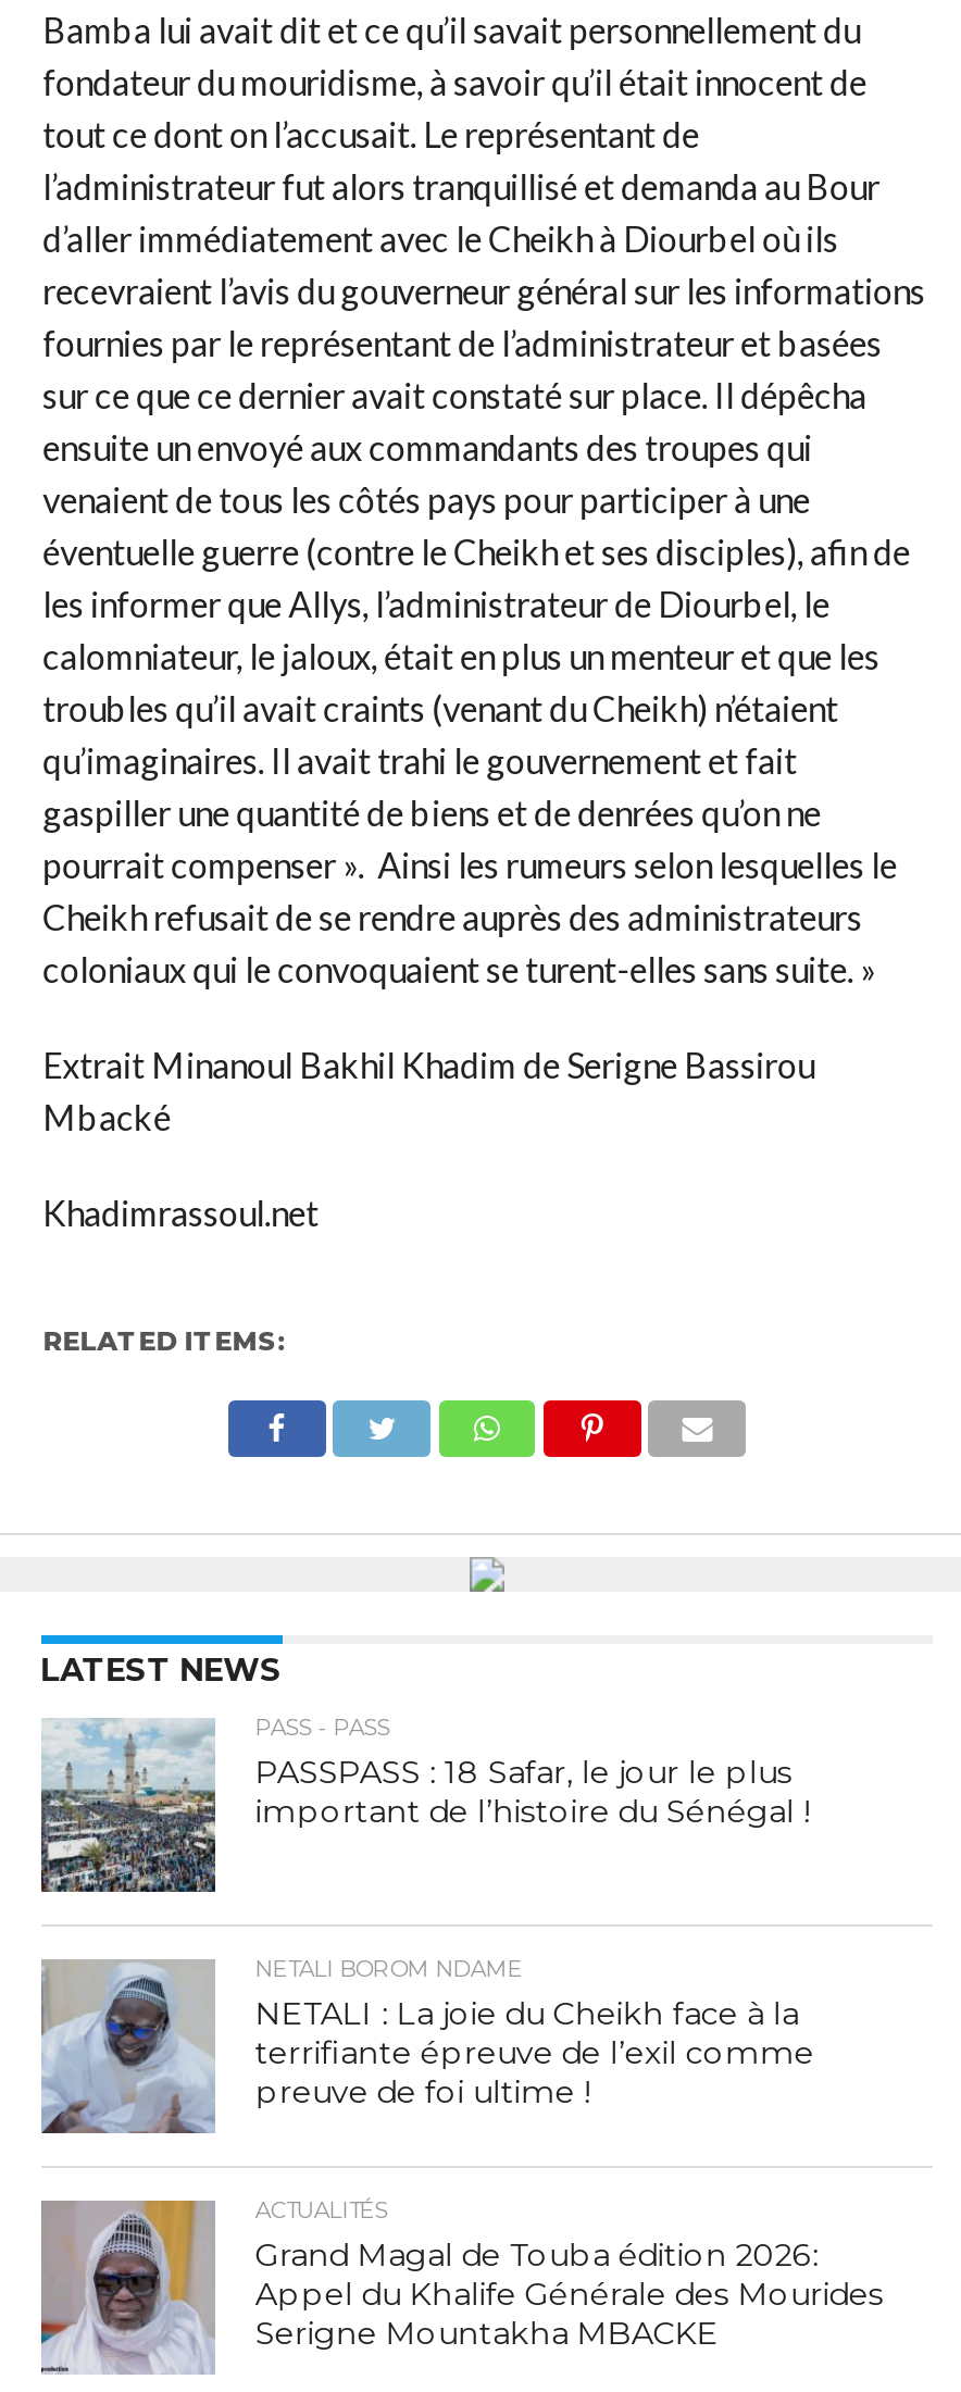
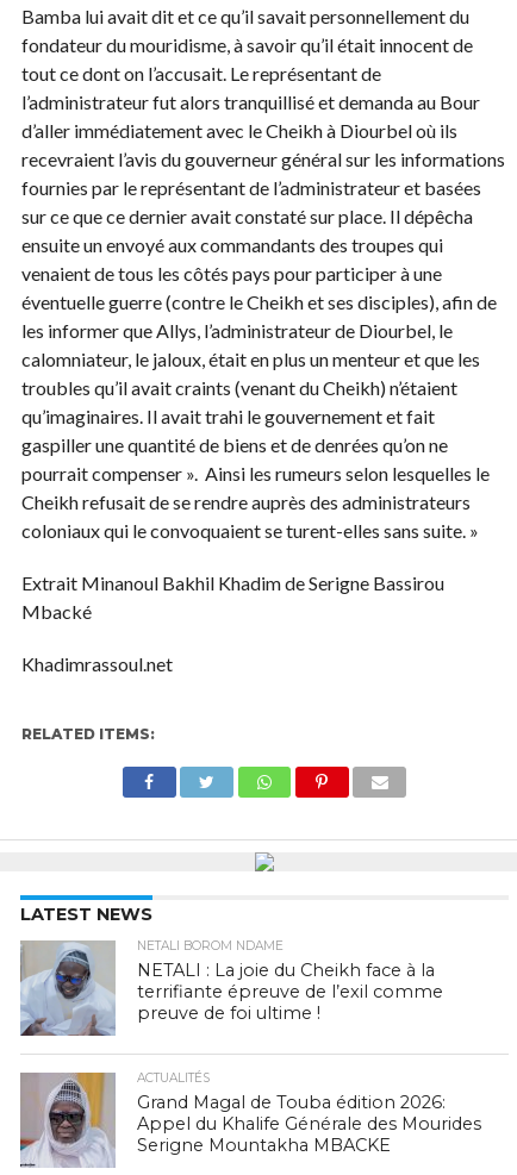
[39,1712,809,1894] [image] | PASS - PASS | PASSPASS : 18 Safar, le jour le plus | important de l’histoire du Sénégal ! -> none

